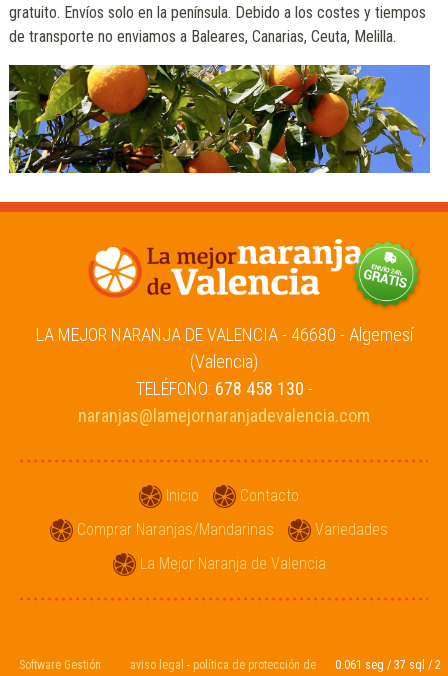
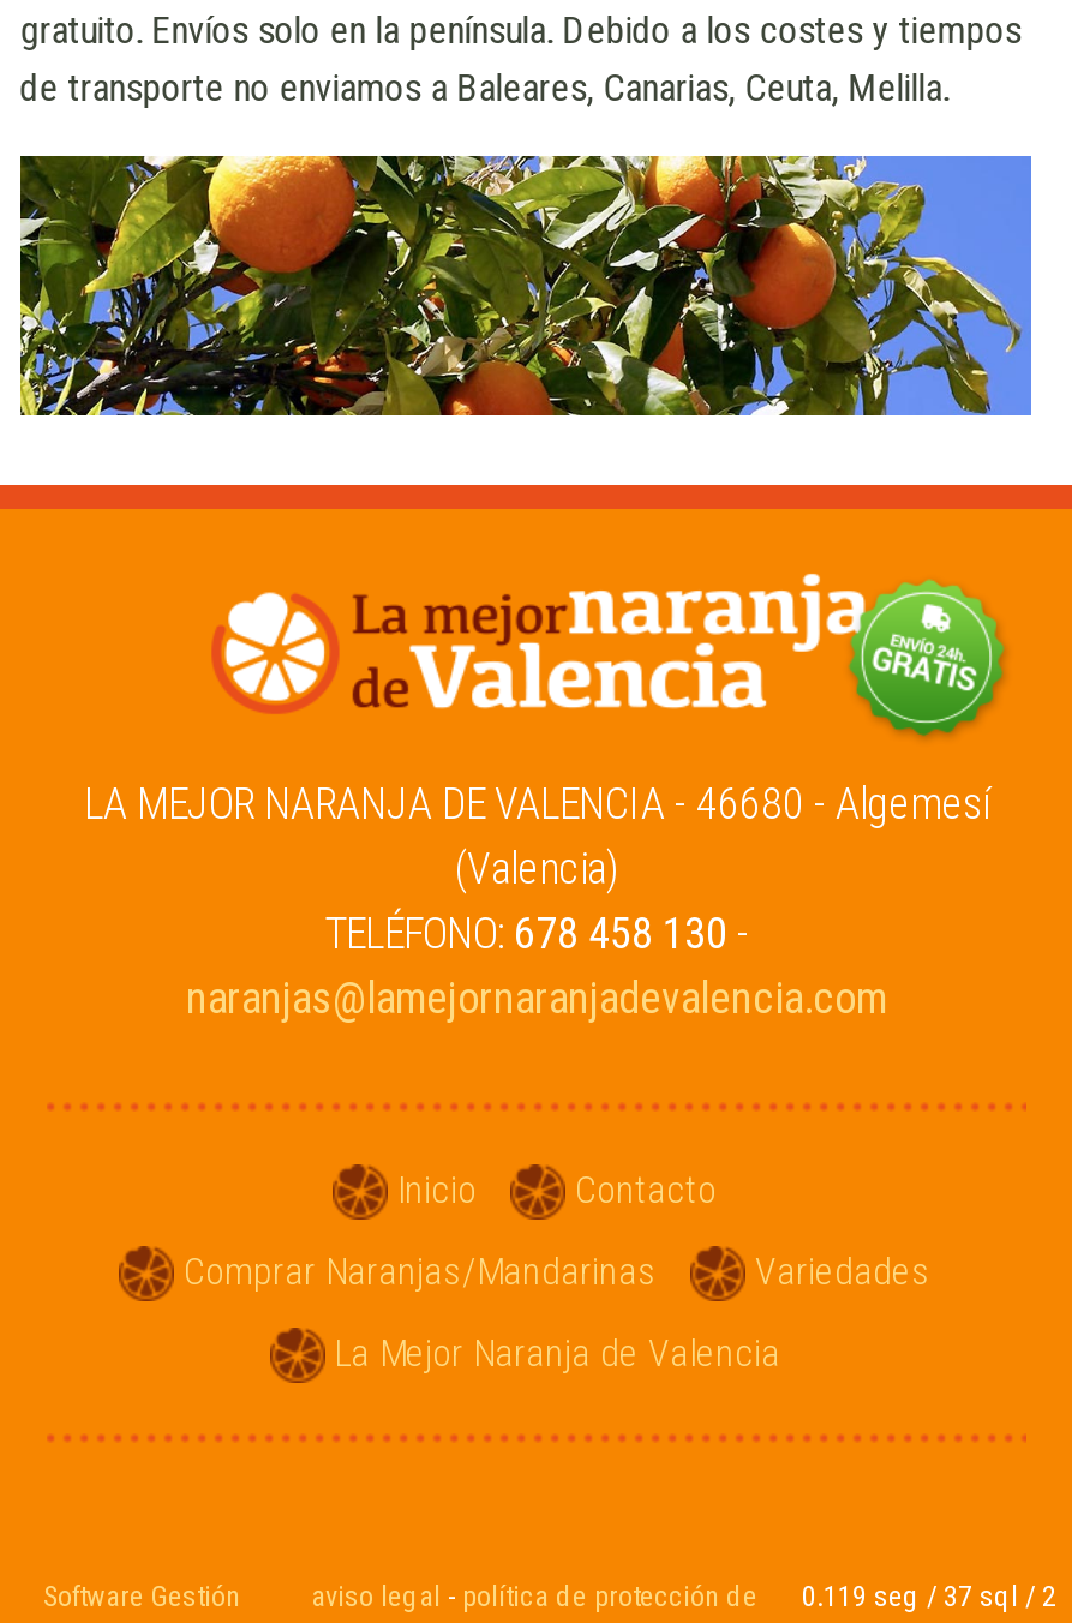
[130,658,440,672] aviso legal - política de protección de 0.061 seg / 37 sql / 2 -> [311,1581,1056,1615] aviso legal - política de protección de 0.119 seg / 37 sql / 2

